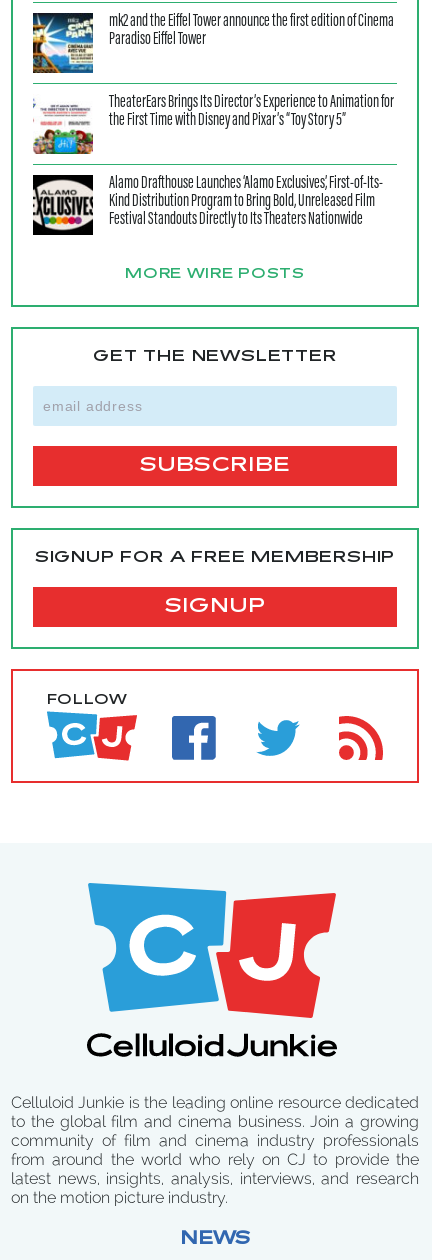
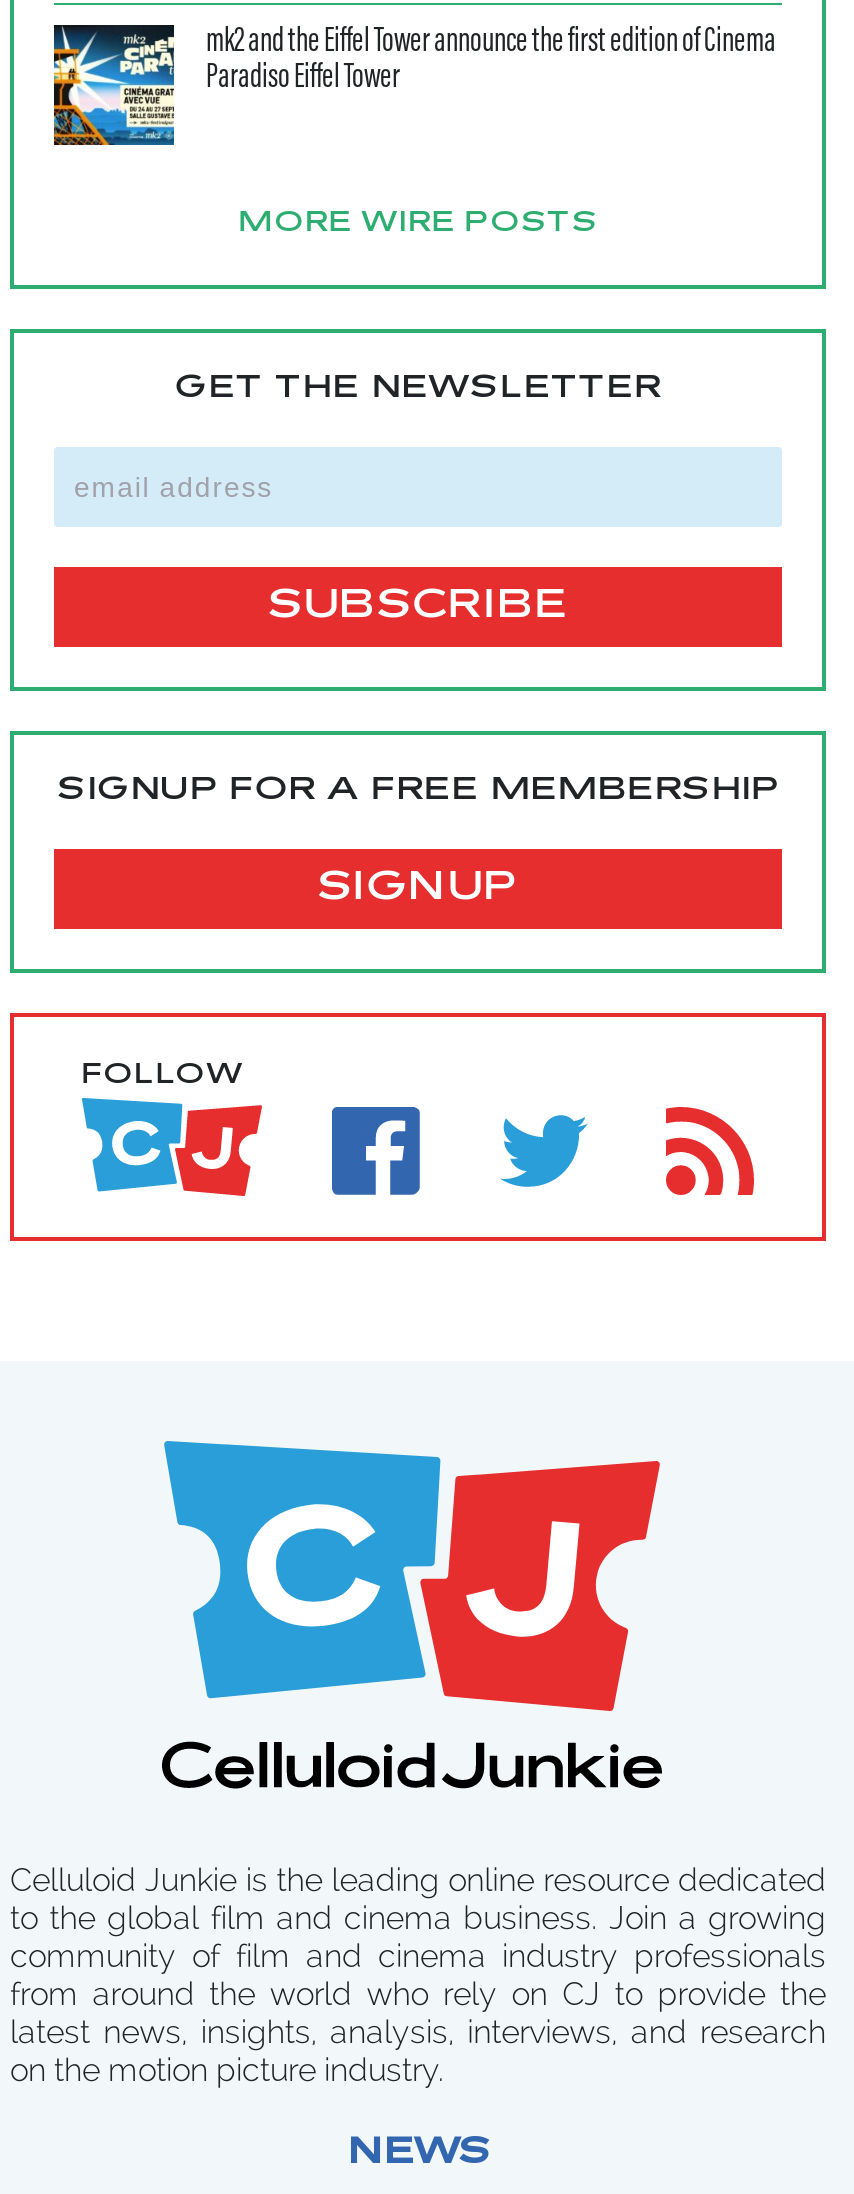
[32,94,394,229] [image] | TheaterEars Brings Its Director’s Experience to Animation for | the First Time with Disney and Pixar’s “Toy Story 5” | Alamo Drafthouse Launches ‘Alamo Exclusives,’ First-of-Its- | Kind Distribution Program to Bring Bold, Unreleased Film | Festival Standouts Directly to Its Theaters Nationwide -> none
[32,175,94,236] [image] -> none

